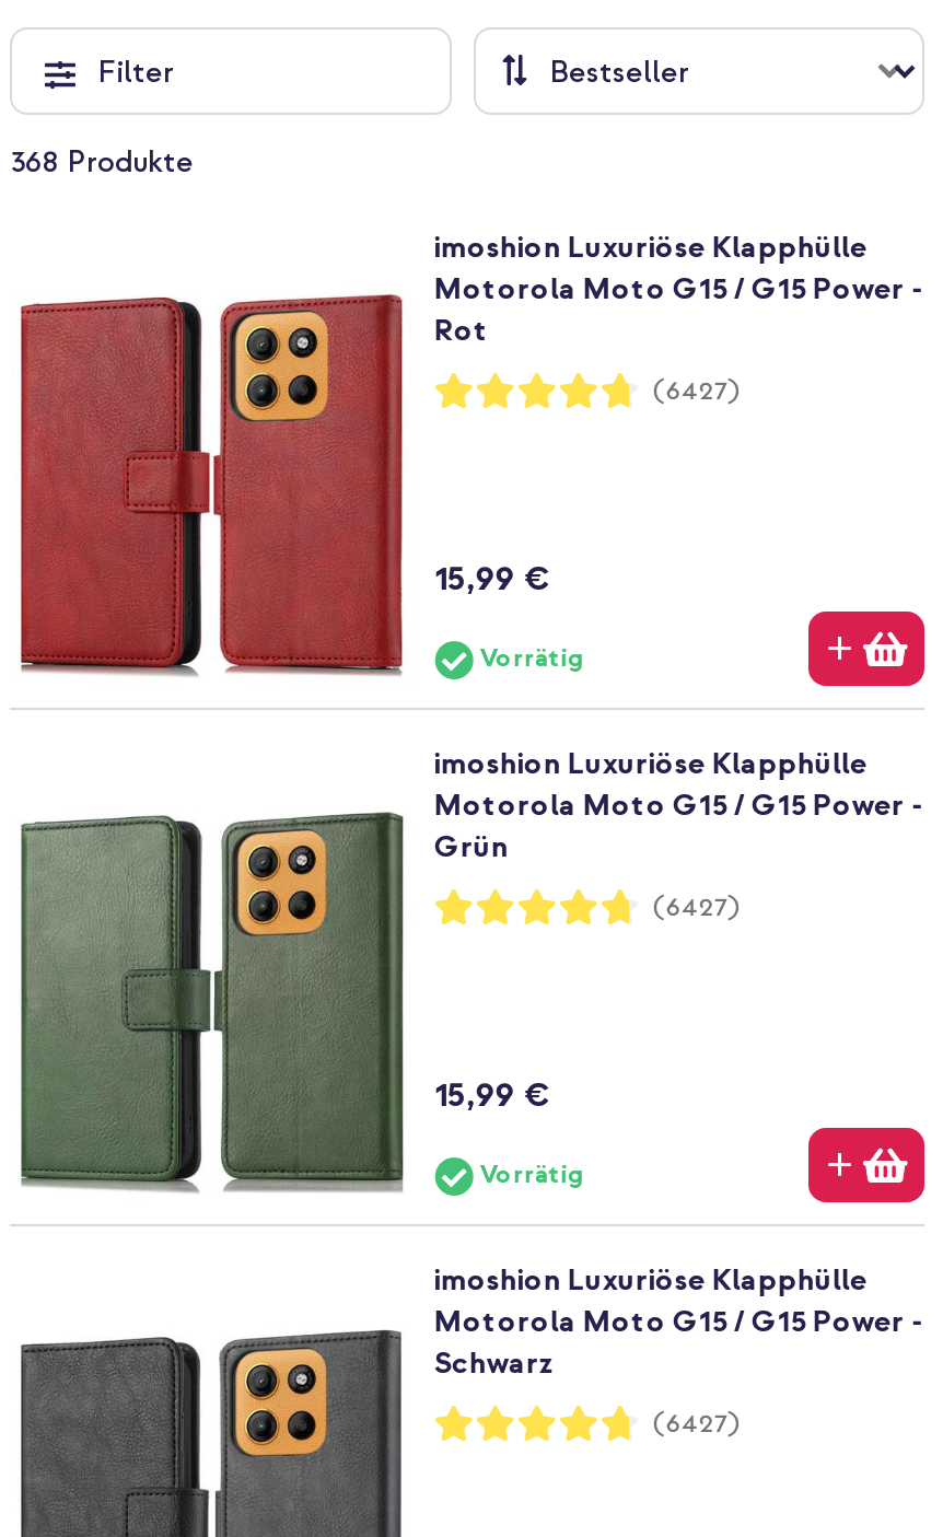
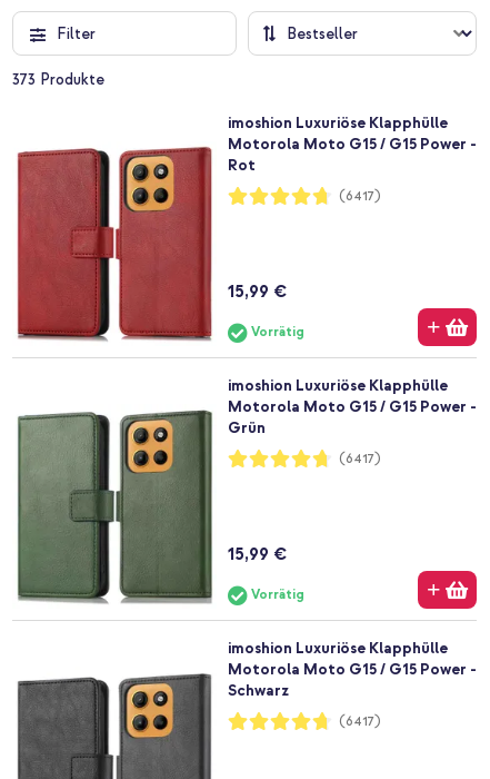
[10,143,194,181] 368 Produkte -> [12,70,104,89] 373 Produkte
[653,375,740,408] (6427) -> [339,188,381,205] (6417)
[653,891,740,924] (6427) -> [339,451,381,467] (6417)
[653,1407,740,1440] (6427) -> [339,713,381,730] (6417)

